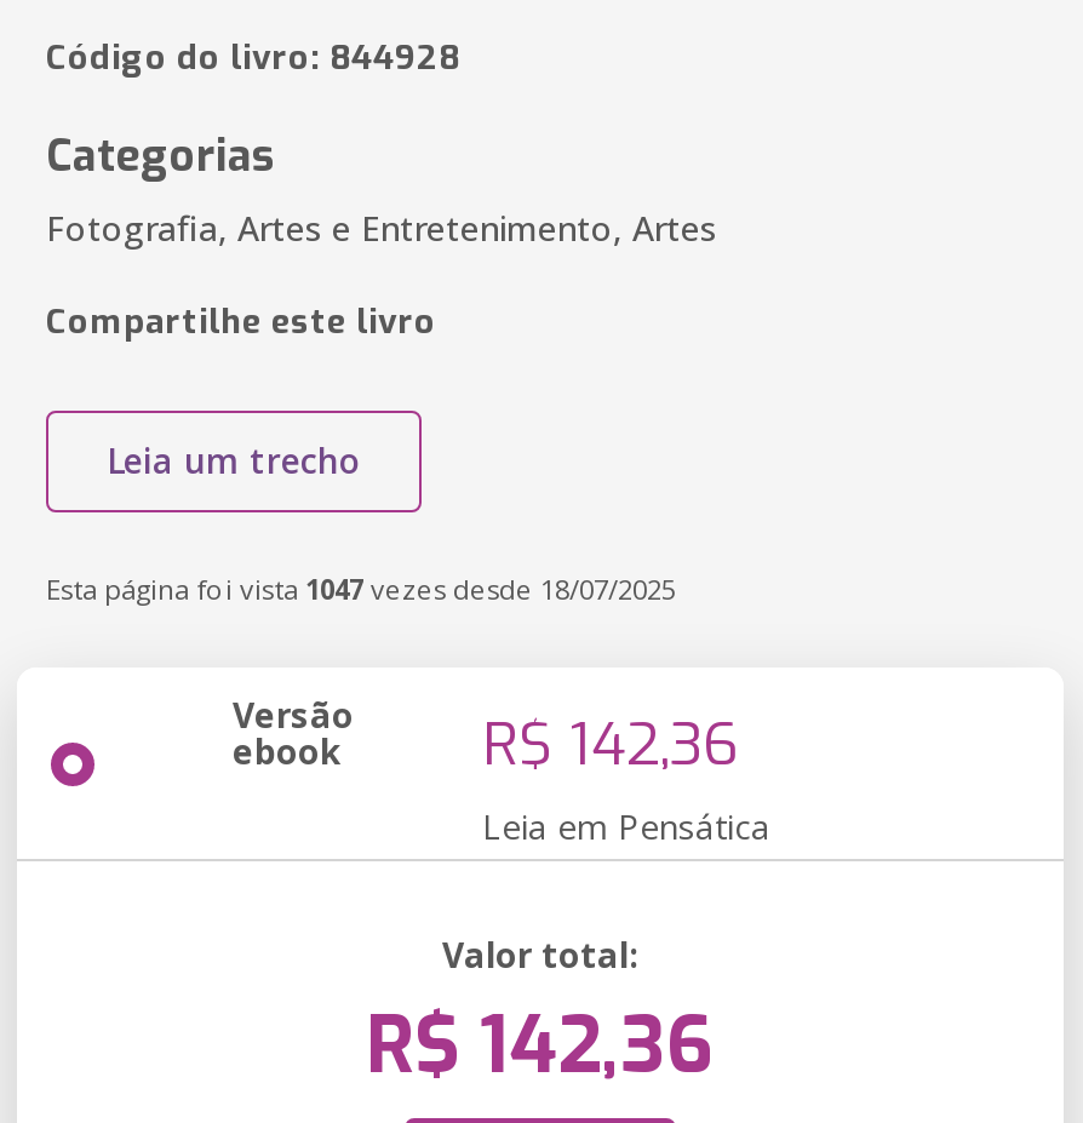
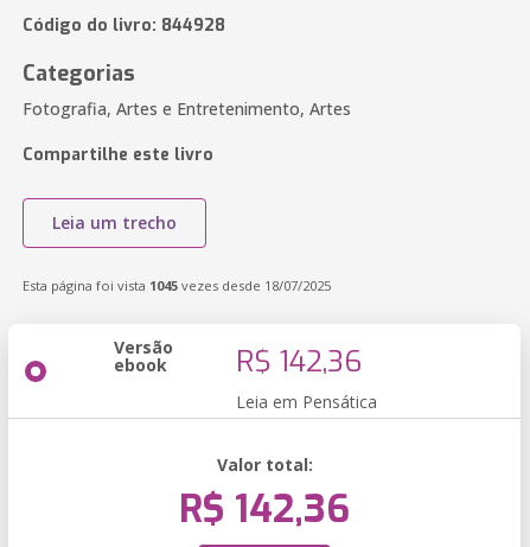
[46,571,676,607] Esta página foi vista 1047 vezes desde 18/07/2025 -> [23,276,331,294] Esta página foi vista 1045 vezes desde 18/07/2025

